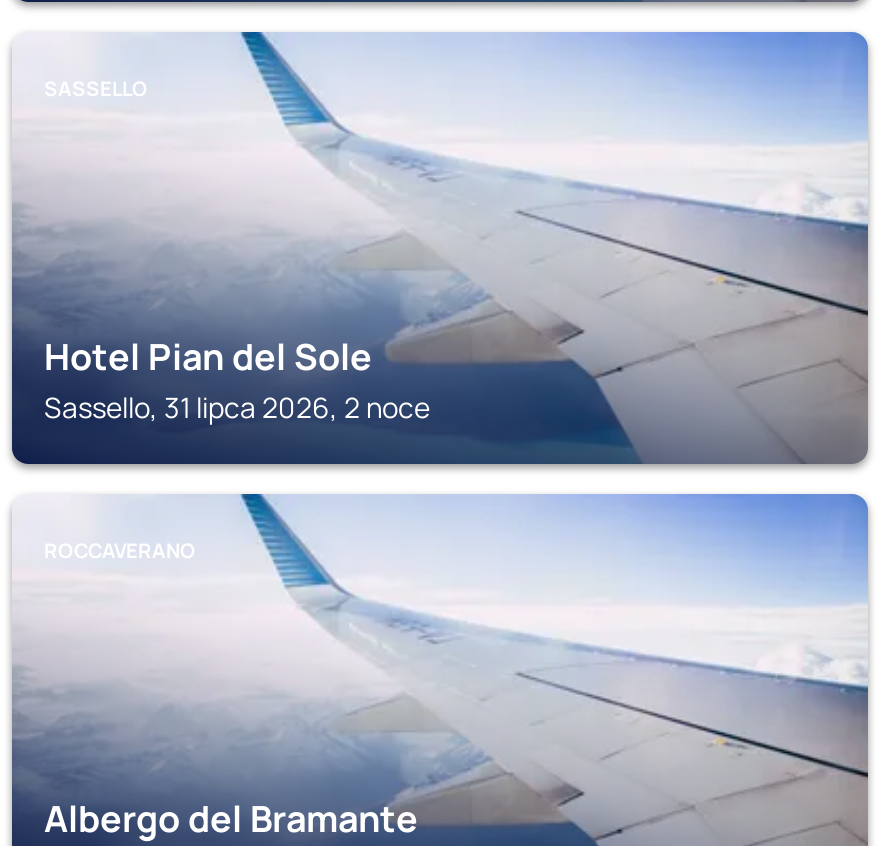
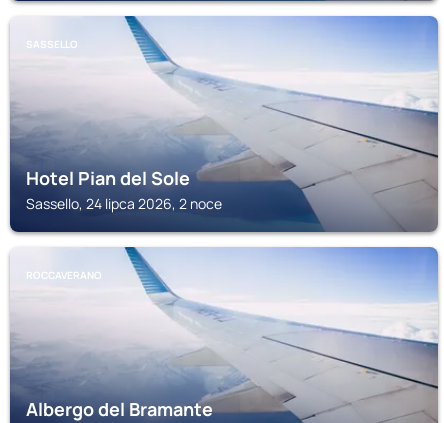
[44,388,430,426] Sassello, 31 lipca 2026, 2 noce -> [26,194,222,213] Sassello, 24 lipca 2026, 2 noce

